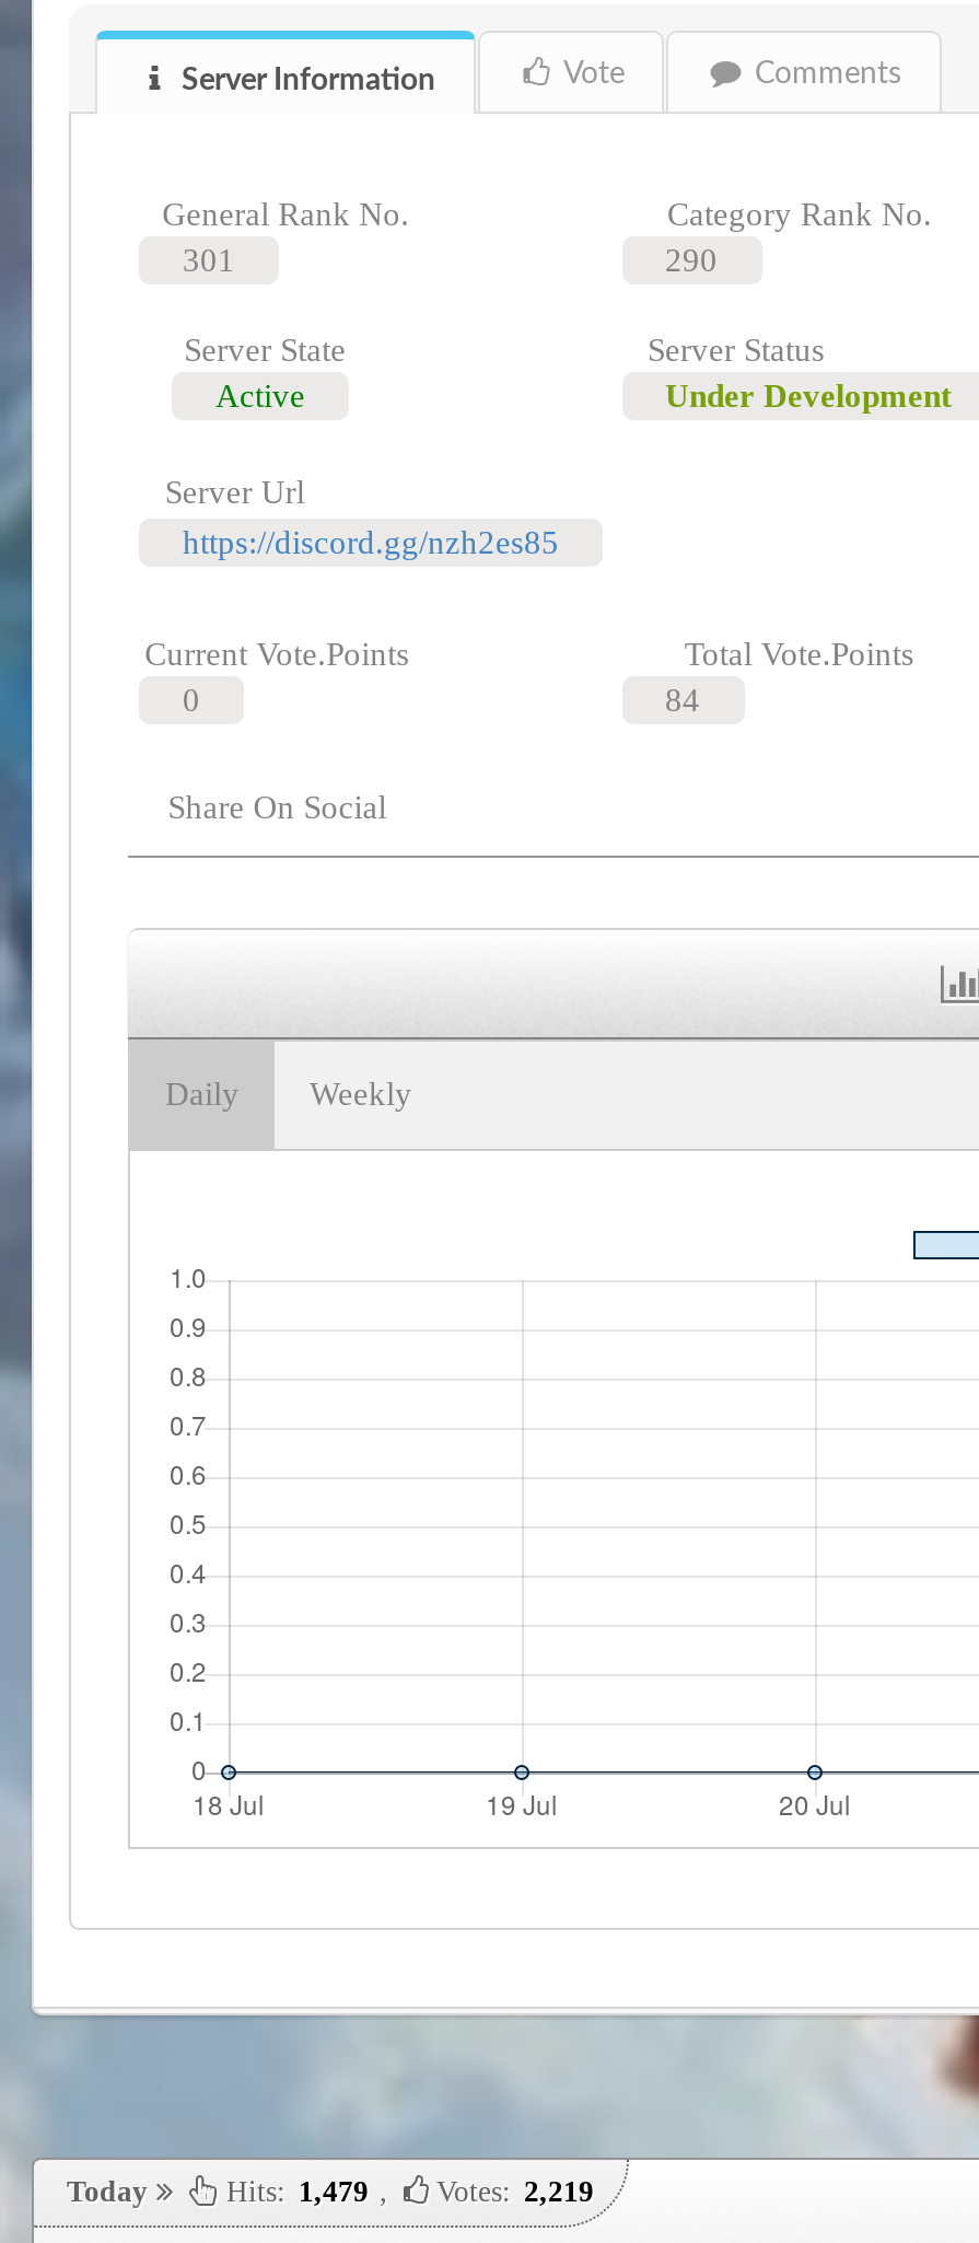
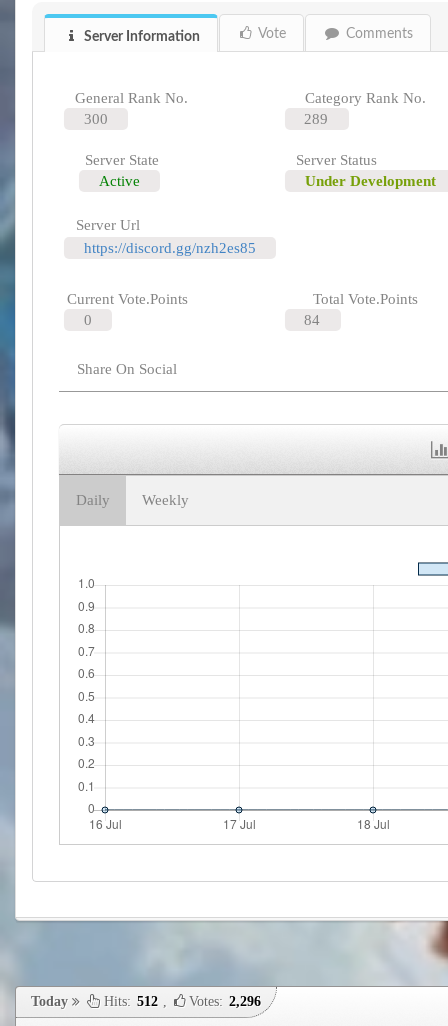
[183,243,235,278] 301 -> [84,111,108,127] 300
[665,243,718,278] 290 -> [304,111,328,127] 289
[226,2176,397,2209] Hits: 1,479 , -> [104,994,171,1009] Hits: 512 ,
[436,2176,594,2209] Votes: 2,219 -> [189,994,261,1009] Votes: 2,296

